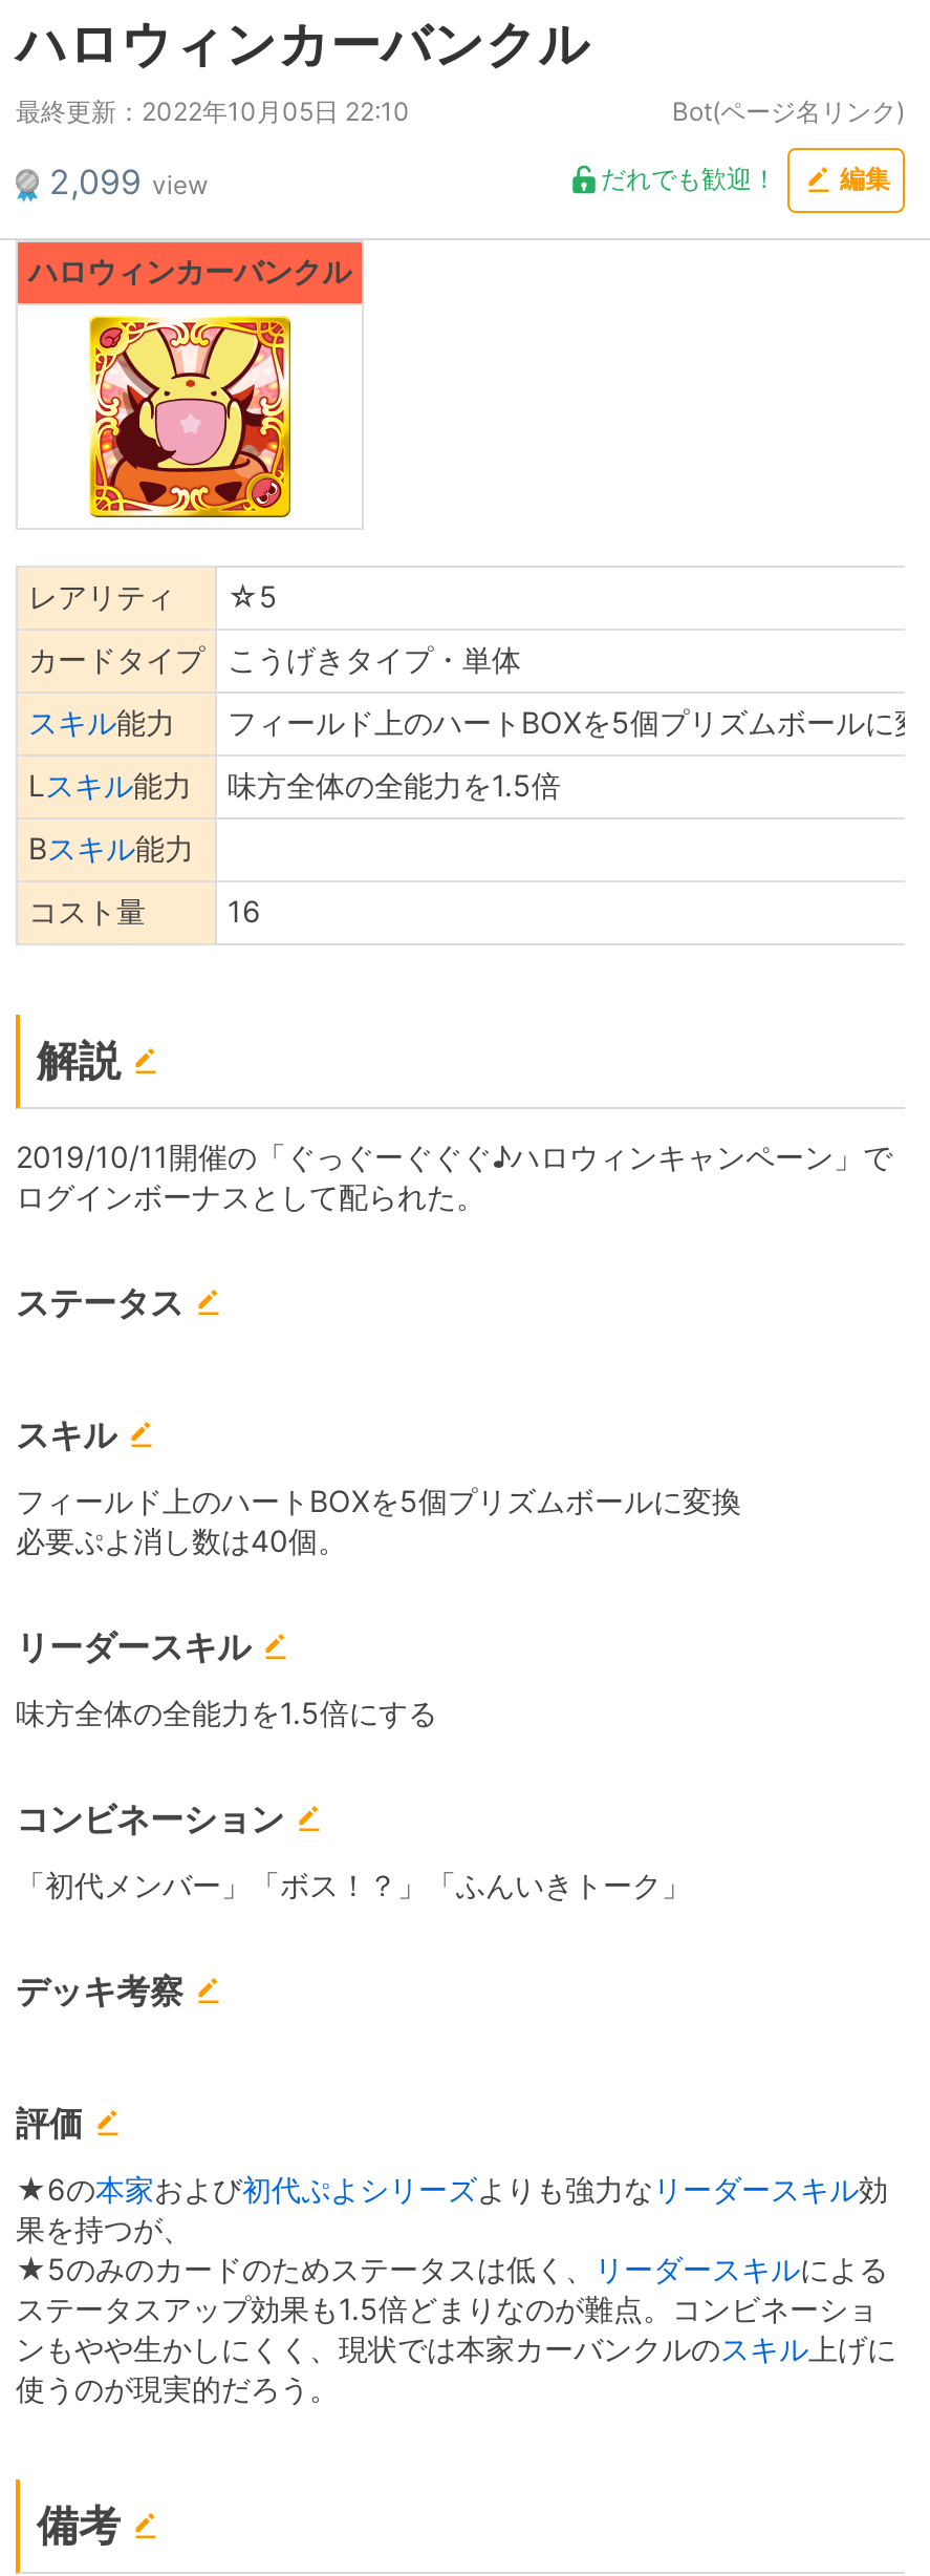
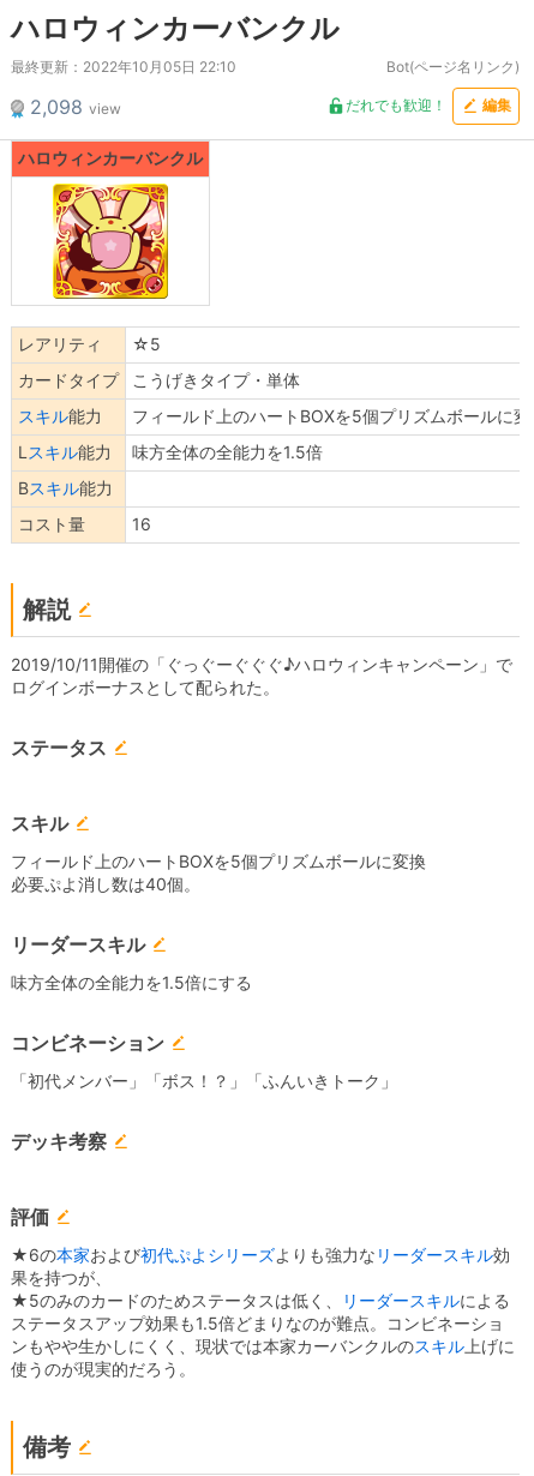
[49,159,209,201] 2,099 view -> [30,94,121,118] 2,098 view

